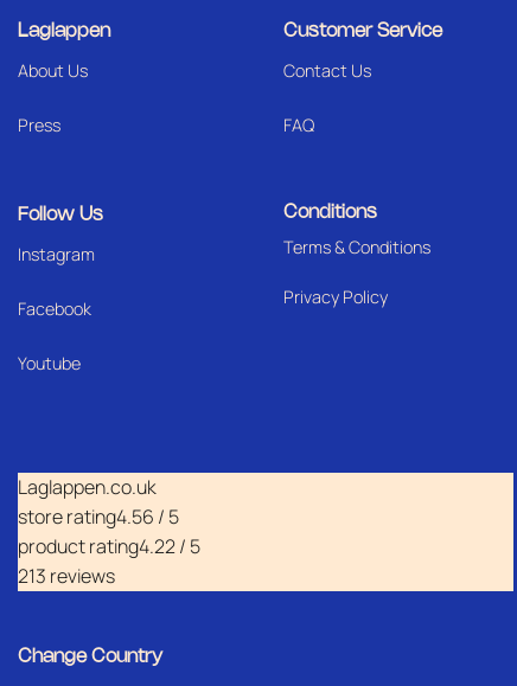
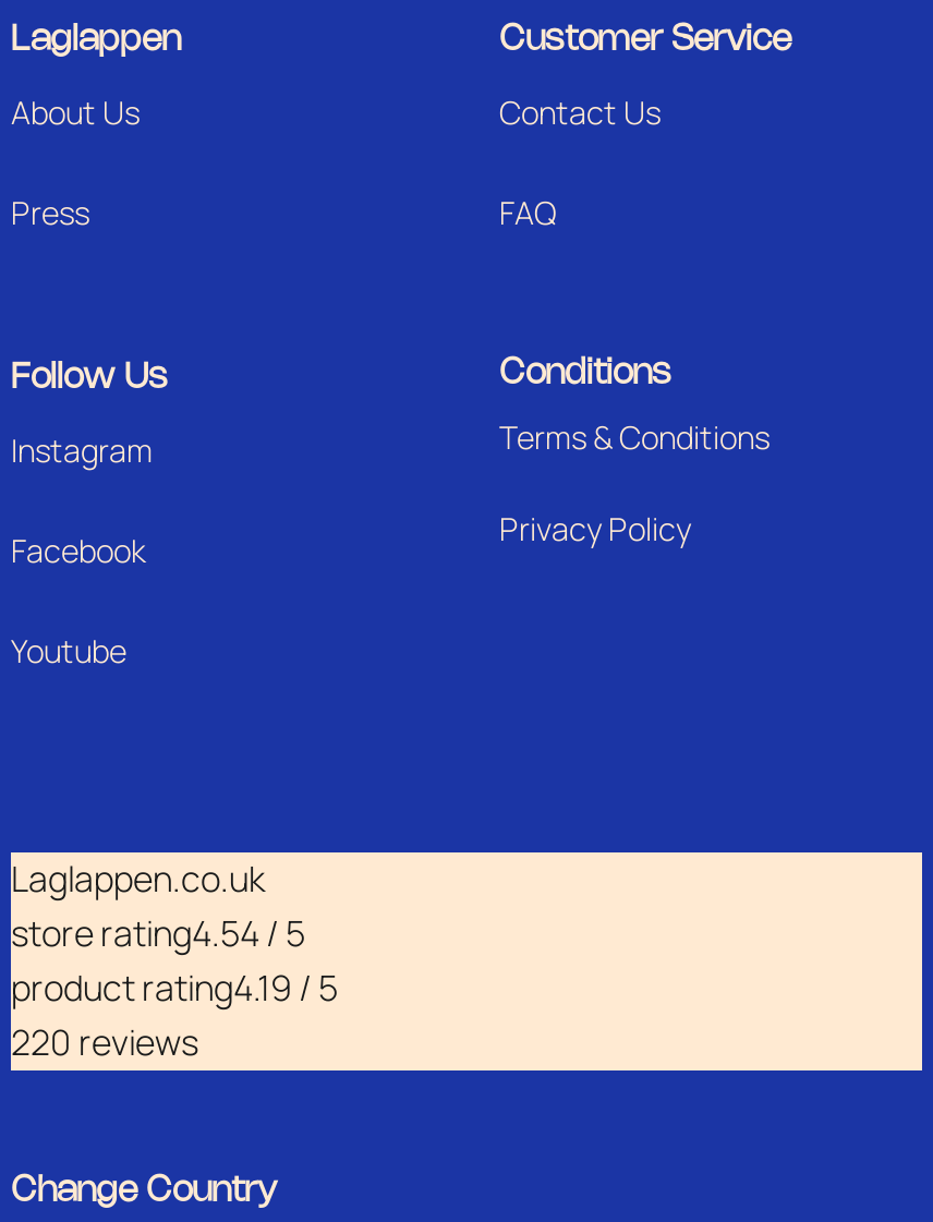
[18,504,179,530] store rating4.56 / 5 -> [11,910,305,958] store rating4.54 / 5
[18,534,200,560] product rating4.22 / 5 -> [11,965,338,1012] product rating4.19 / 5
[18,563,115,589] 213 reviews -> [11,1019,198,1067] 220 reviews

